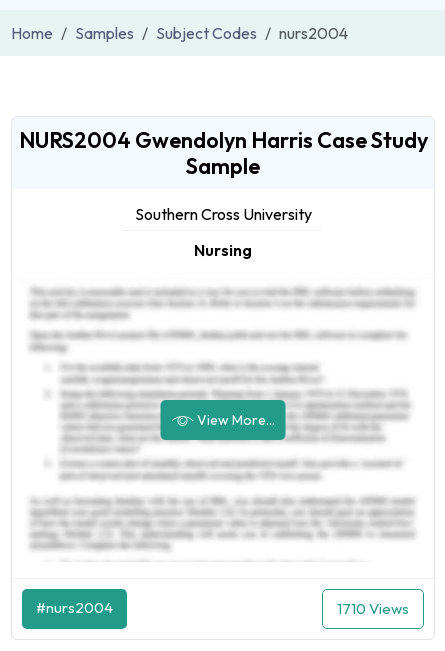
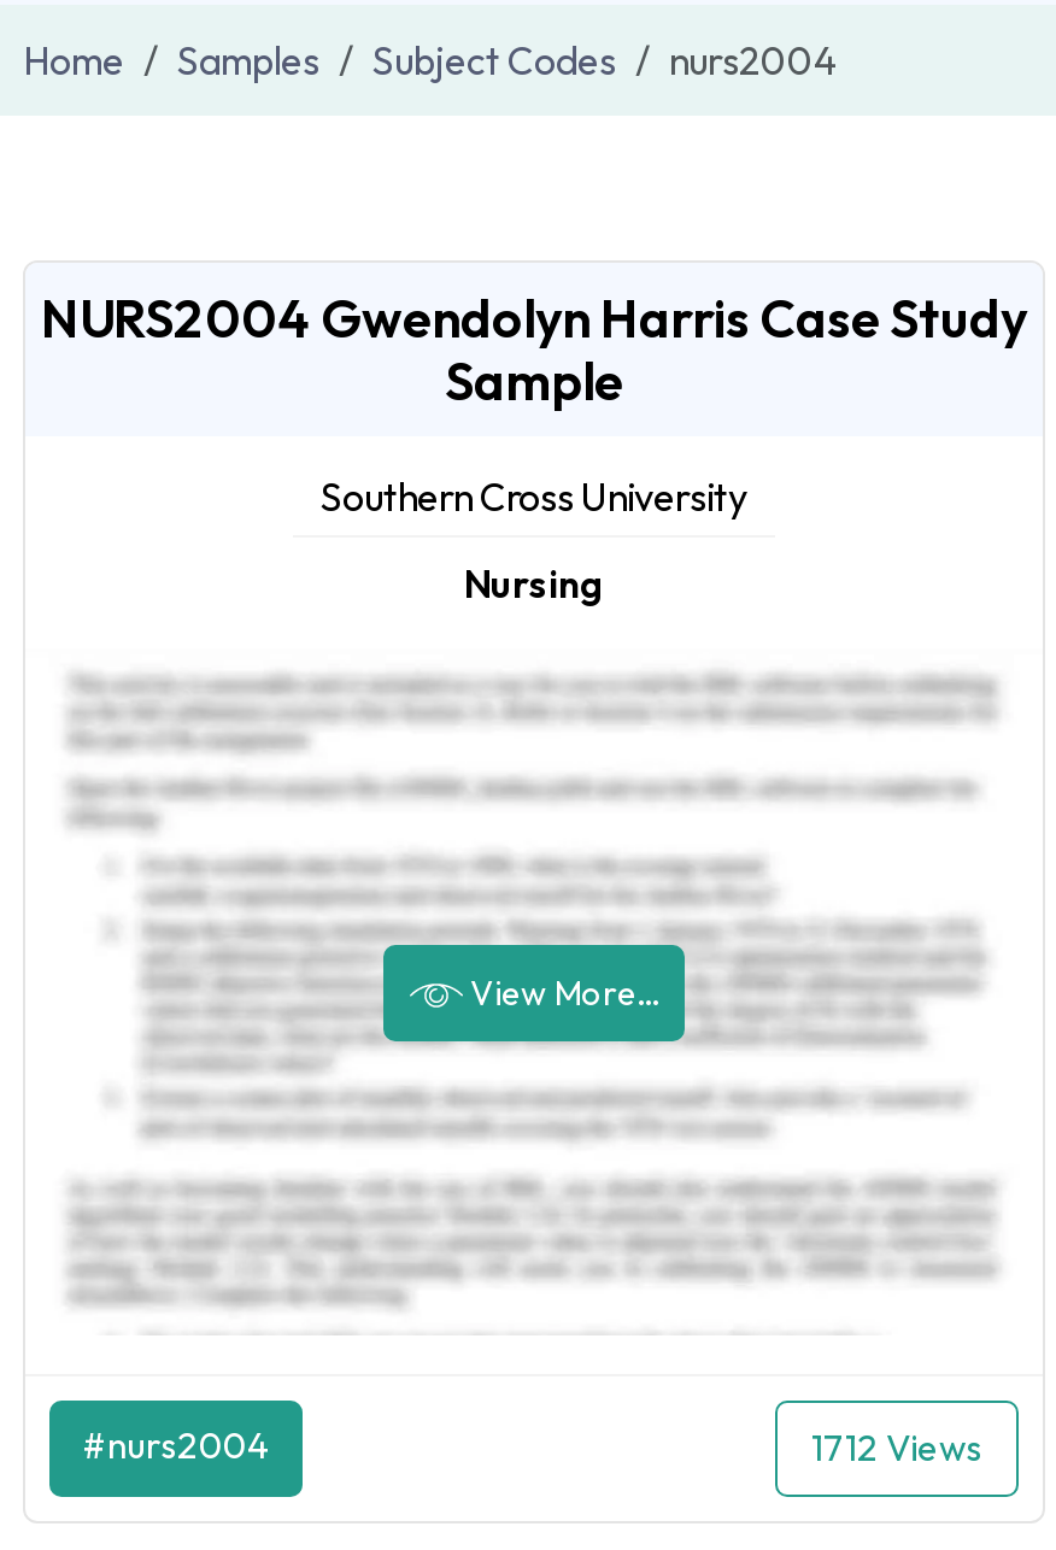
[337,599,409,618] 1710 Views -> [811,1425,982,1471] 1712 Views

